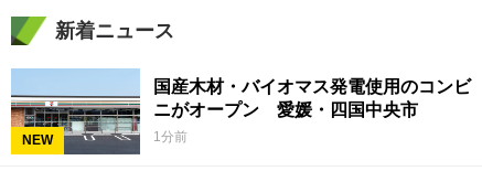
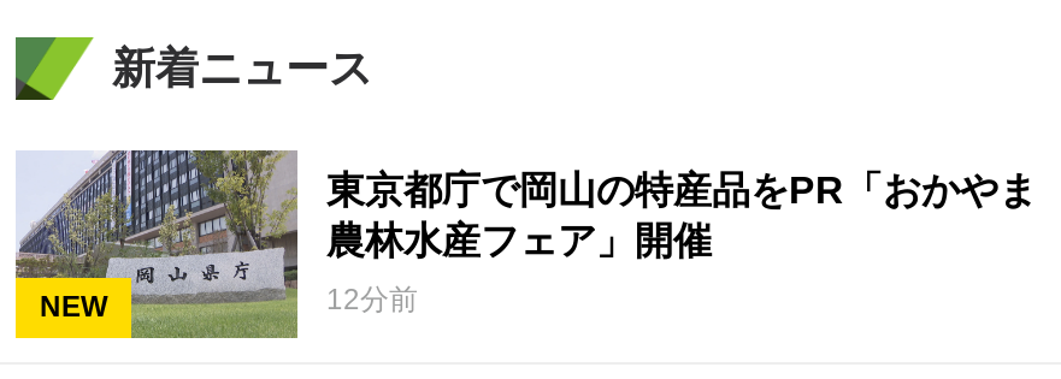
[10,68,471,154] [image] | 国産木材・バイオマス発電使用のコンビ | ニがオープン 愛媛・四国中央市 -> [16,148,1037,338] [image] | 東京都庁で岡山の特産品をPR「おかやま | 農林水産フェア」開催
[153,129,188,144] 1分前 -> [326,282,418,315] 12分前

